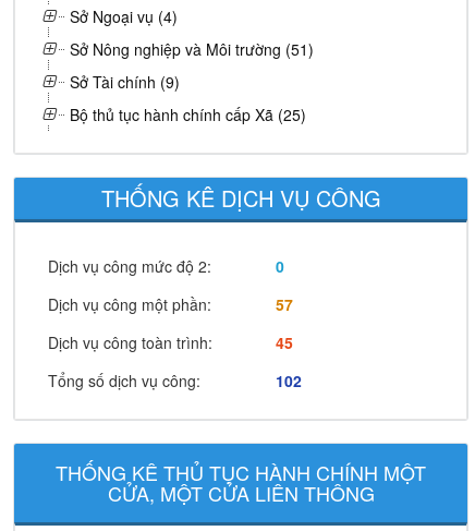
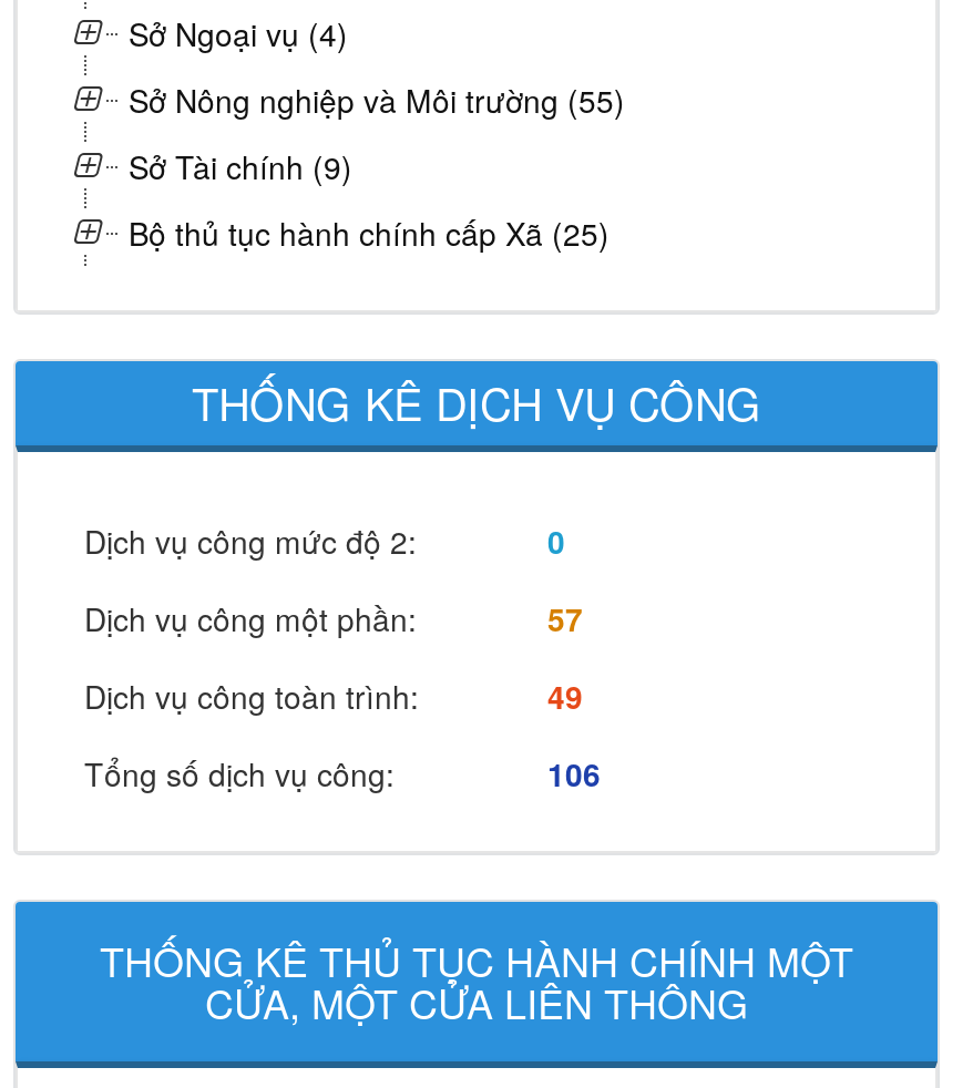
[70,38,314,60] Sở Nông nghiệp và Môi trường (51) -> [129,78,625,122] Sở Nông nghiệp và Môi trường (55)
[276,331,293,353] 45 -> [547,674,583,718] 49
[276,370,302,391] 102 -> [547,751,601,796] 106

